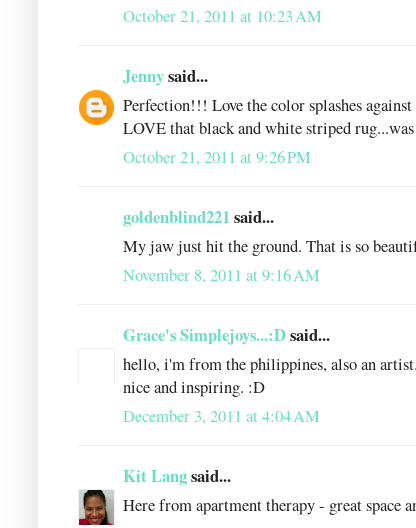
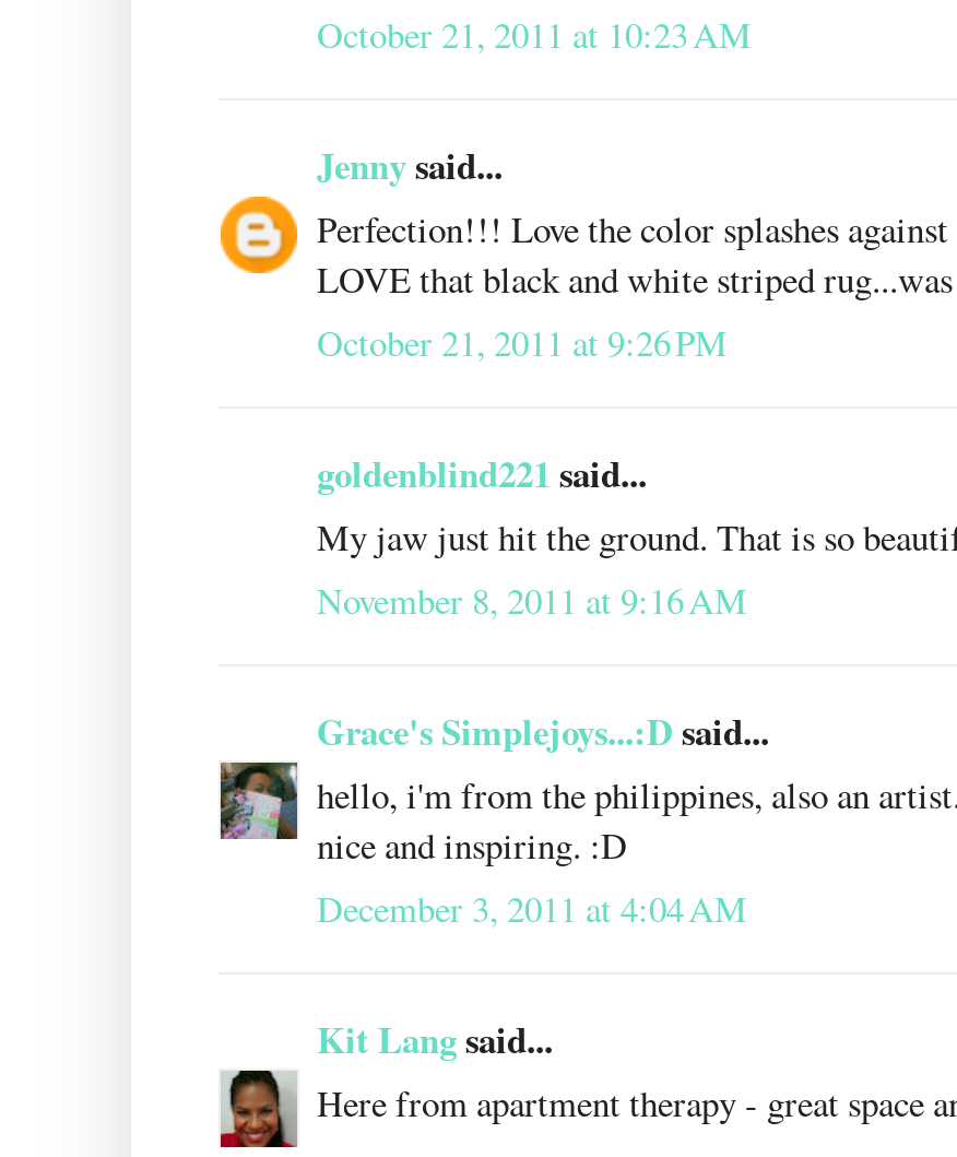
none -> [218,760,299,841] [image]

